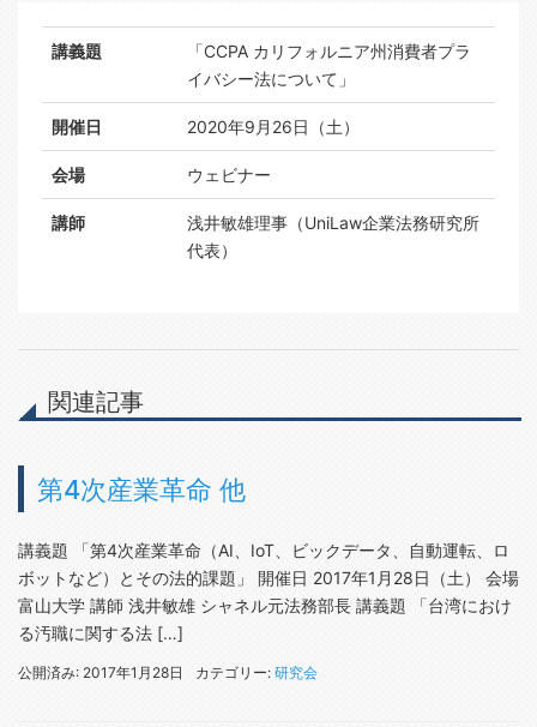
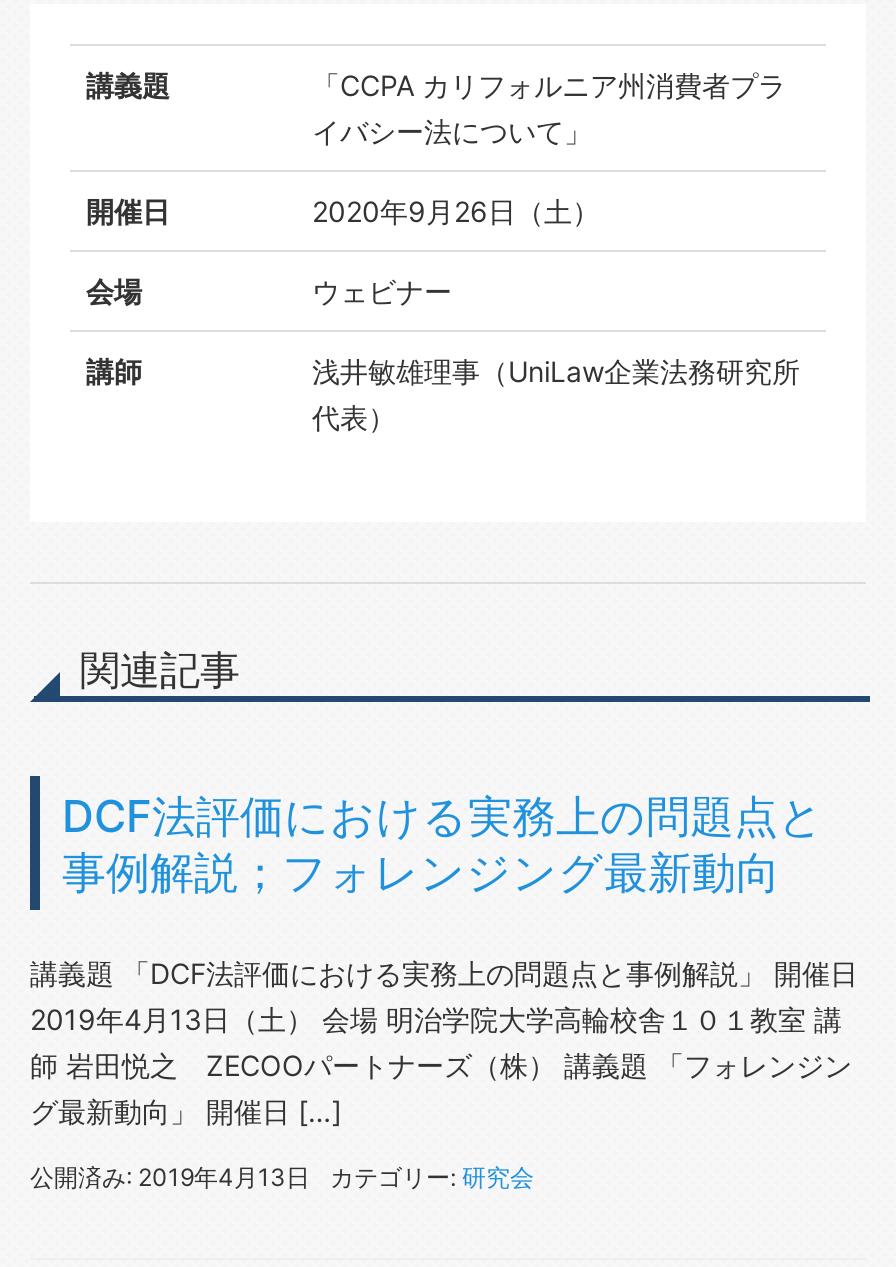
[37,473,246,504] 第4次産業革命 他 -> [62,789,824,897] DCF法評価における実務上の問題点と | 事例解説；フォレンジング最新動向
[18,540,519,643] 講義題 「第4次産業革命（AI、IoT、ビックデータ、自動運転、ロ | ボットなど）とその法的課題」 開催日 2017年1月28日（土） 会場 | 富山大学 講師 浅井敏雄 シャネル元法務部長 講義題 「台湾におけ | る汚職に関する法 […] -> [30,956,858,1128] 講義題 「DCF法評価における実務上の問題点と事例解説」 開催日 | 2019年4月13日（土） 会場 明治学院大学高輪校舎１０１教室 講 | 師 岩田悦之 ZECOOパートナーズ（株） 講義題 「フォレンジン | グ最新動向」 開催日 […]
[18,663,183,681] 公開済み: 2017年1月28日 -> [30,1161,310,1191] 公開済み: 2019年4月13日

